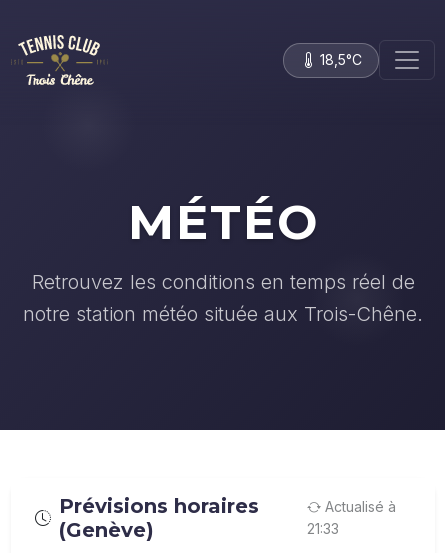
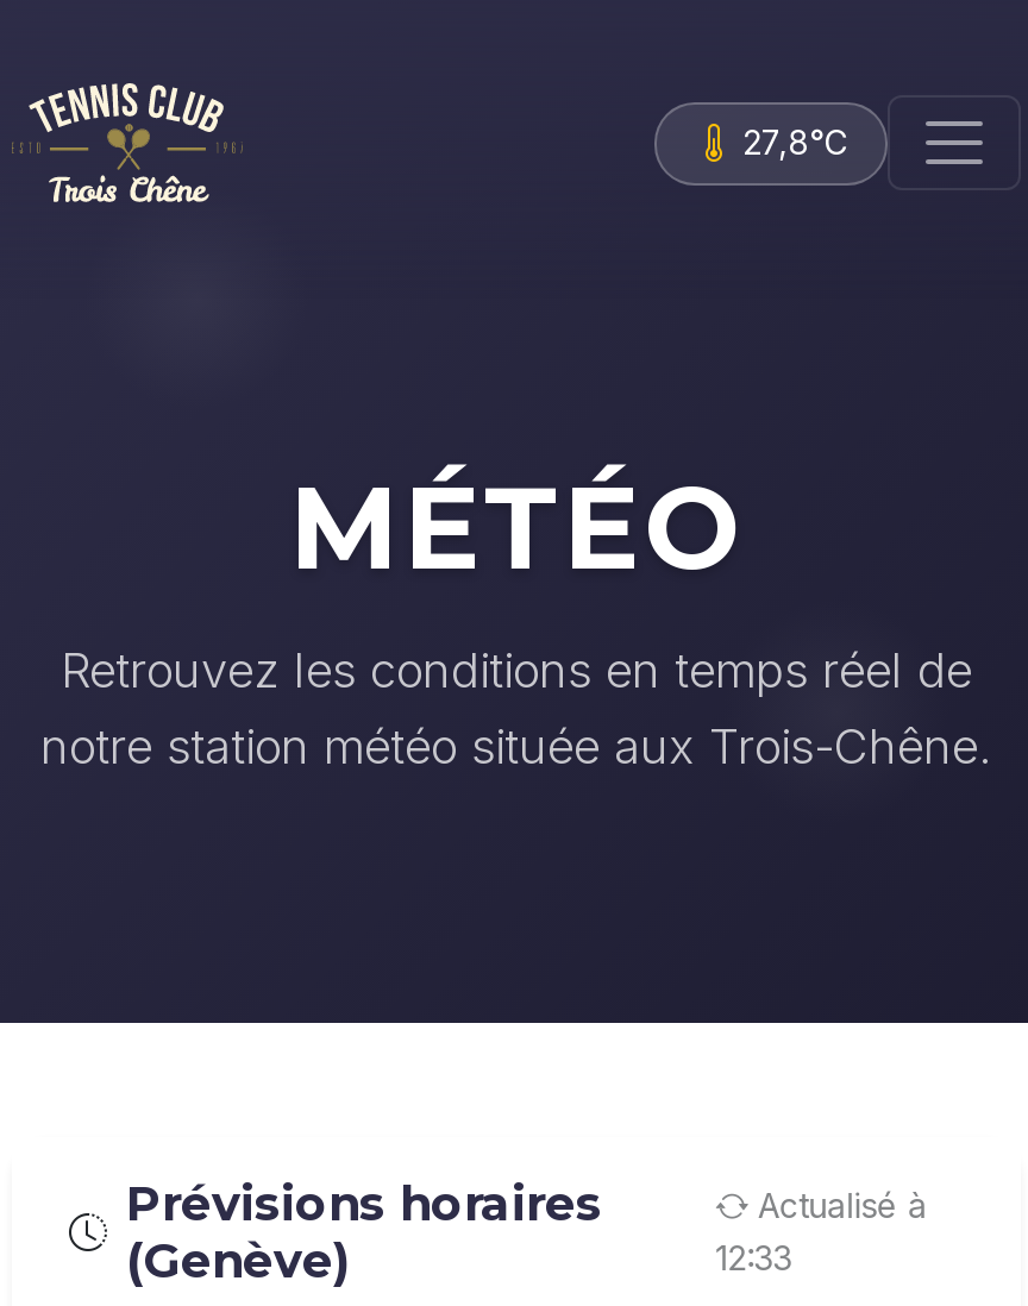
[320,51,362,68] 18,5°C -> [742,121,847,162] 27,8°C
[307,520,339,537] 21:33 -> [715,1237,791,1277] 12:33

